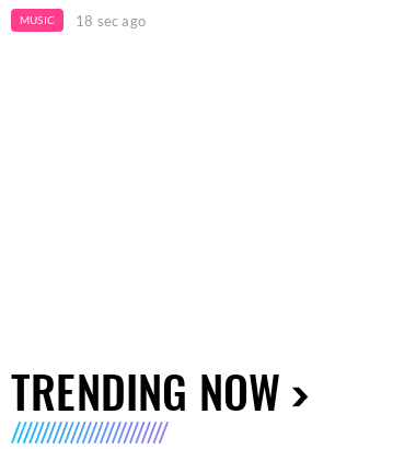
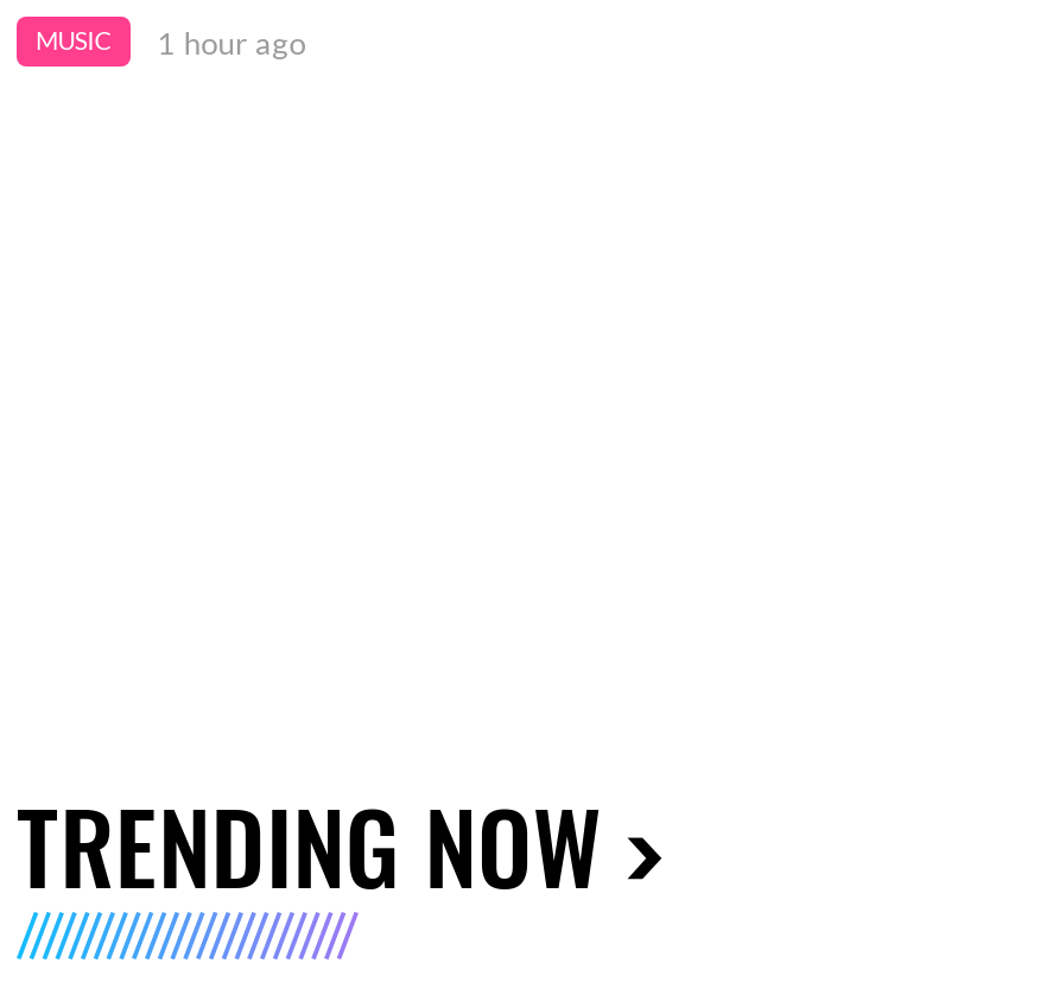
[20,12,146,29] MUSIC 18 sec ago -> [36,23,306,61] MUSIC 1 hour ago

